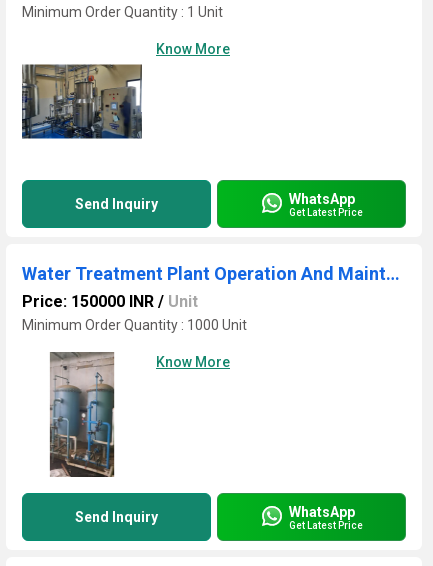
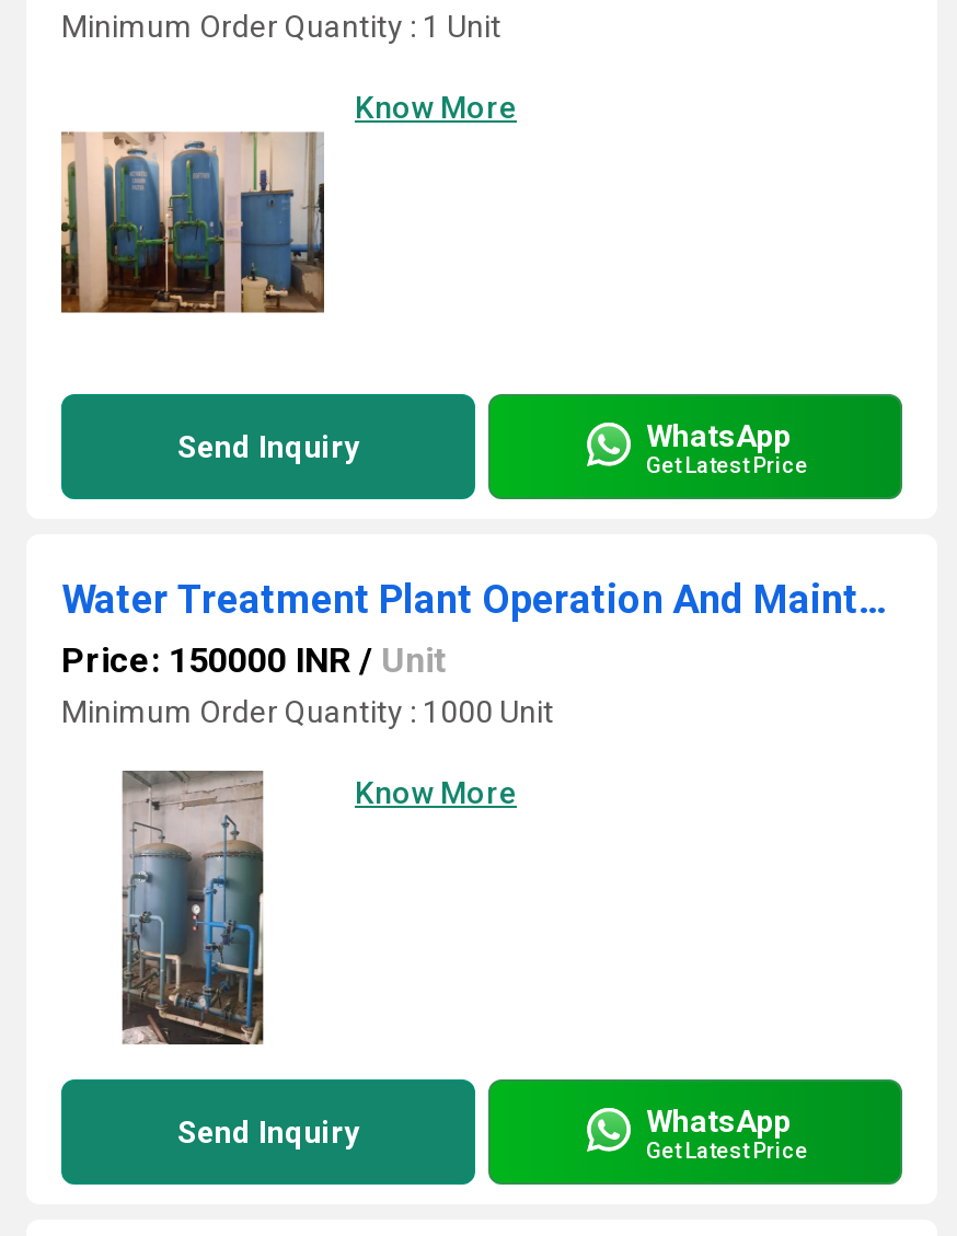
[21,60,142,143] [image] -> [59,129,326,315] [image]

